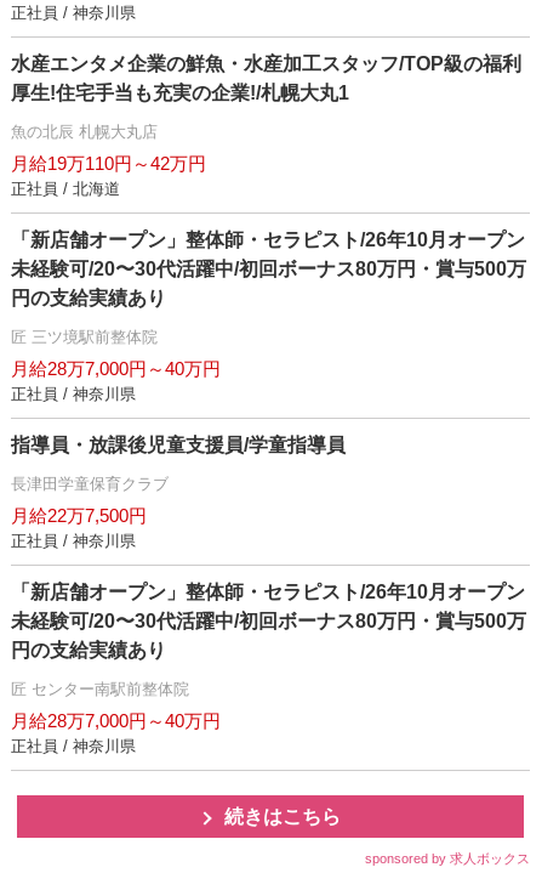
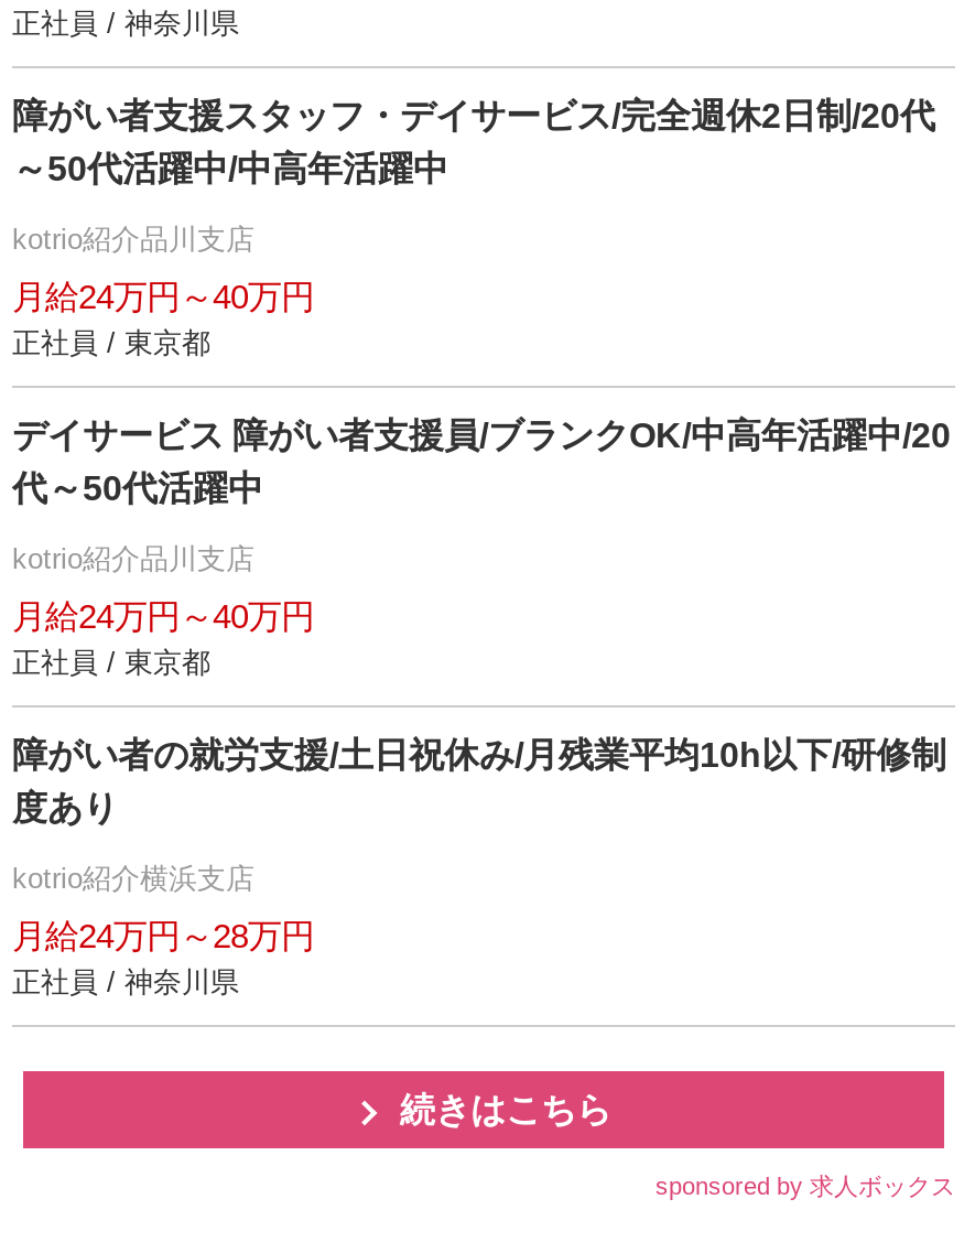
[11,54,526,732] 水産エンタメ企業の鮮魚・水産加工スタッフ/TOP級の福利 | 厚生!住宅手当も充実の企業!/札幌大丸1 | 魚の北辰 札幌大丸店 | 月給19万110円～42万円 | 正社員 / 北海道 | 「新店舗オープン」整体師・セラピスト/26年10月オープン | 未経験可/20〜30代活躍中/初回ボーナス80万円・賞与500万 | 円の支給実績あり | 匠 三ツ境駅前整体院 | 月給28万7,000円～40万円 | 正社員 / 神奈川県 | 指導員・放課後児童支援員/学童指導員 | 長津田学童保育クラブ | 月給22万7,500円 | 正社員 / 神奈川県 | 「新店舗オープン」整体師・セラピスト/26年10月オープン | 未経験可/20〜30代活躍中/初回ボーナス80万円・賞与500万 | 円の支給実績あり | 匠 センター南駅前整体院 | 月給28万7,000円～40万円 -> [12,98,951,955] 障がい者支援スタッフ・デイサービス/完全週休2日制/20代 | ～50代活躍中/中高年活躍中 | kotrio紹介品川支店 | 月給24万円～40万円 | 正社員 / 東京都 | デイサービス 障がい者支援員/ブランクOK/中高年活躍中/20 | 代～50代活躍中 | kotrio紹介品川支店 | 月給24万円～40万円 | 正社員 / 東京都 | 障がい者の就労支援/土日祝休み/月残業平均10h以下/研修制 | 度あり | kotrio紹介横浜支店 | 月給24万円～28万円

